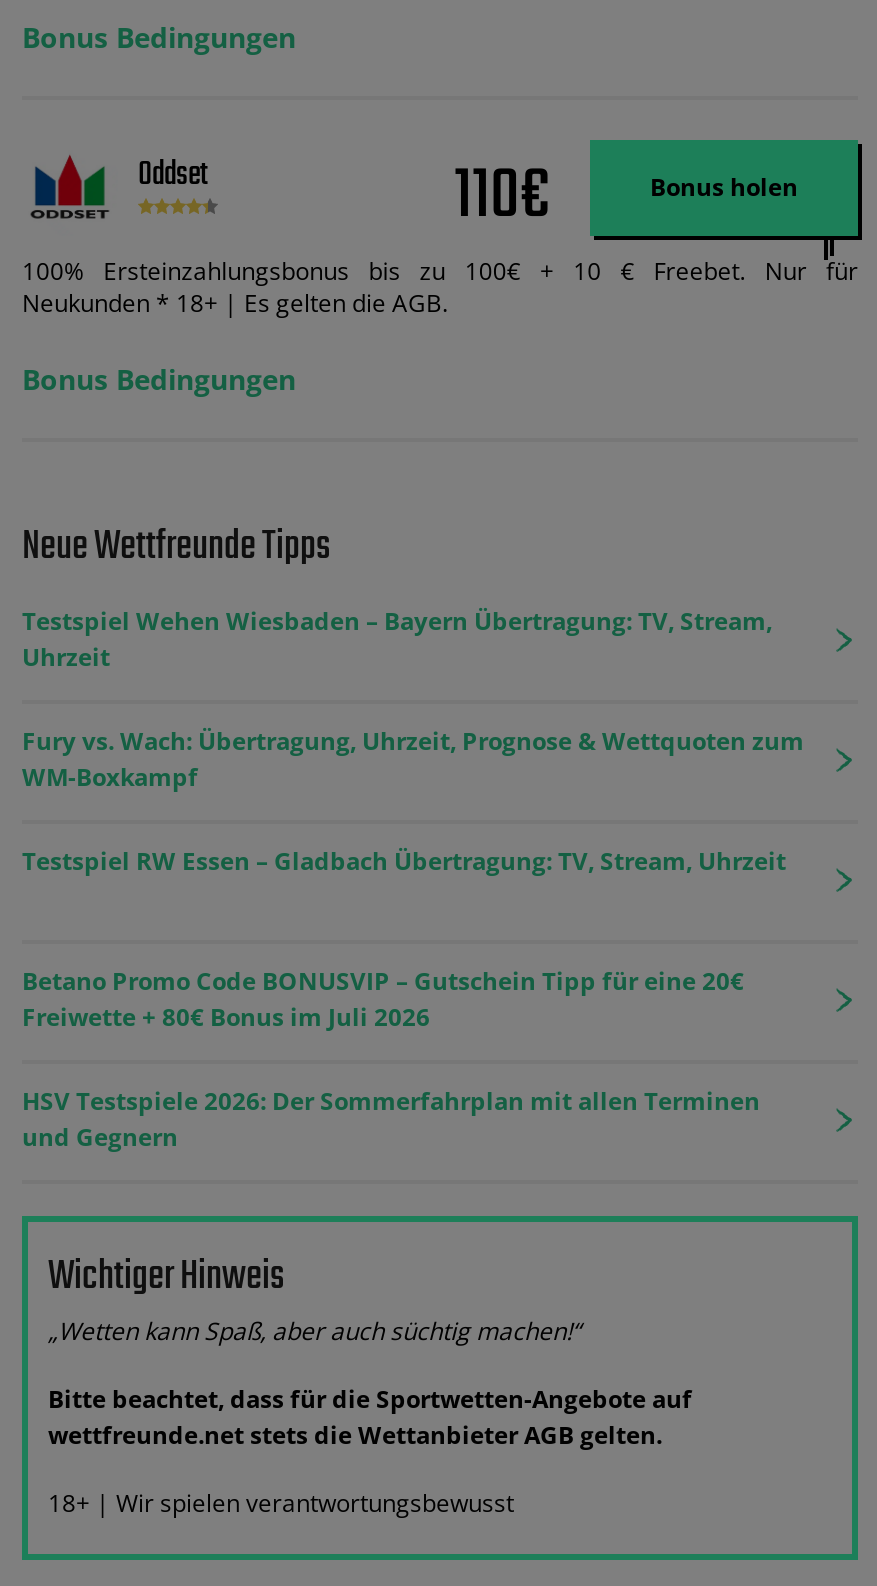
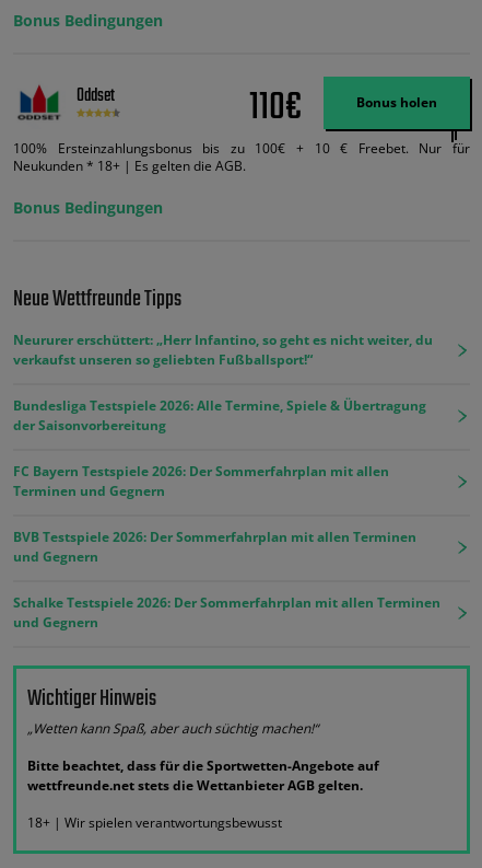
[22,605,772,675] Testspiel Wehen Wiesbaden – Bayern Übertragung: TV, Stream, | Uhrzeit -> [13,331,433,369] Neururer erschüttert: „Herr Infantino, so geht es nicht weiter, du | verkaufst unseren so geliebten Fußballsport!“
[22,725,804,795] Fury vs. Wach: Übertragung, Uhrzeit, Prognose & Wettquoten zum | WM-Boxkampf -> [13,397,426,435] Bundesliga Testspiele 2026: Alle Termine, Spiele & Übertragung | der Saisonvorbereitung
[22,845,786,879] Testspiel RW Essen – Gladbach Übertragung: TV, Stream, Uhrzeit -> [13,462,389,501] FC Bayern Testspiele 2026: Der Sommerfahrplan mit allen | Terminen und Gegnern
[22,965,744,1035] Betano Promo Code BONUSVIP – Gutschein Tipp für eine 20€ | Freiwette + 80€ Bonus im Juli 2026 -> [13,528,416,566] BVB Testspiele 2026: Der Sommerfahrplan mit allen Terminen | und Gegnern
[22,1085,760,1119] HSV Testspiele 2026: Der Sommerfahrplan mit allen Terminen -> [13,594,440,612] Schalke Testspiele 2026: Der Sommerfahrplan mit allen Terminen

